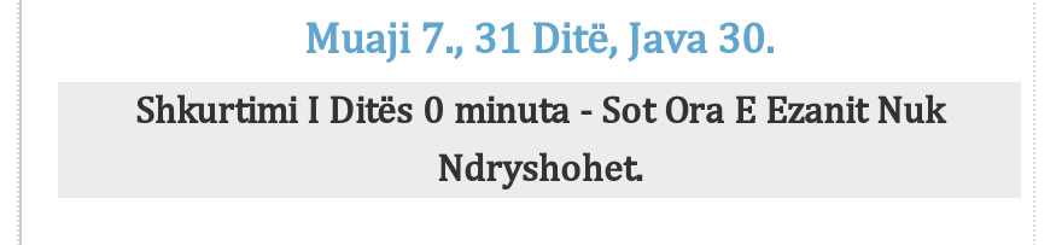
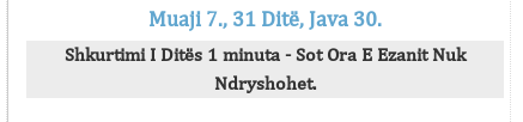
[135,87,944,133] Shkurtimi I Ditës 0 minuta - Sot Ora E Ezanit Nuk -> [65,43,466,66] Shkurtimi I Ditës 1 minuta - Sot Ora E Ezanit Nuk

